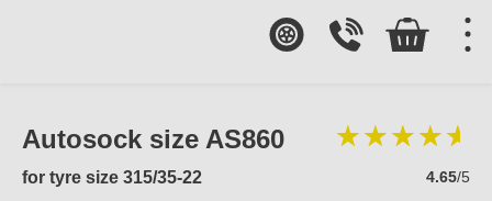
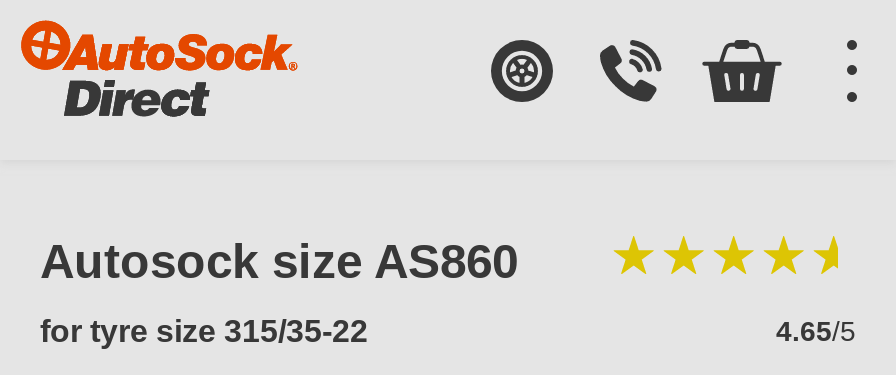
none -> [18,18,300,120] [image]

